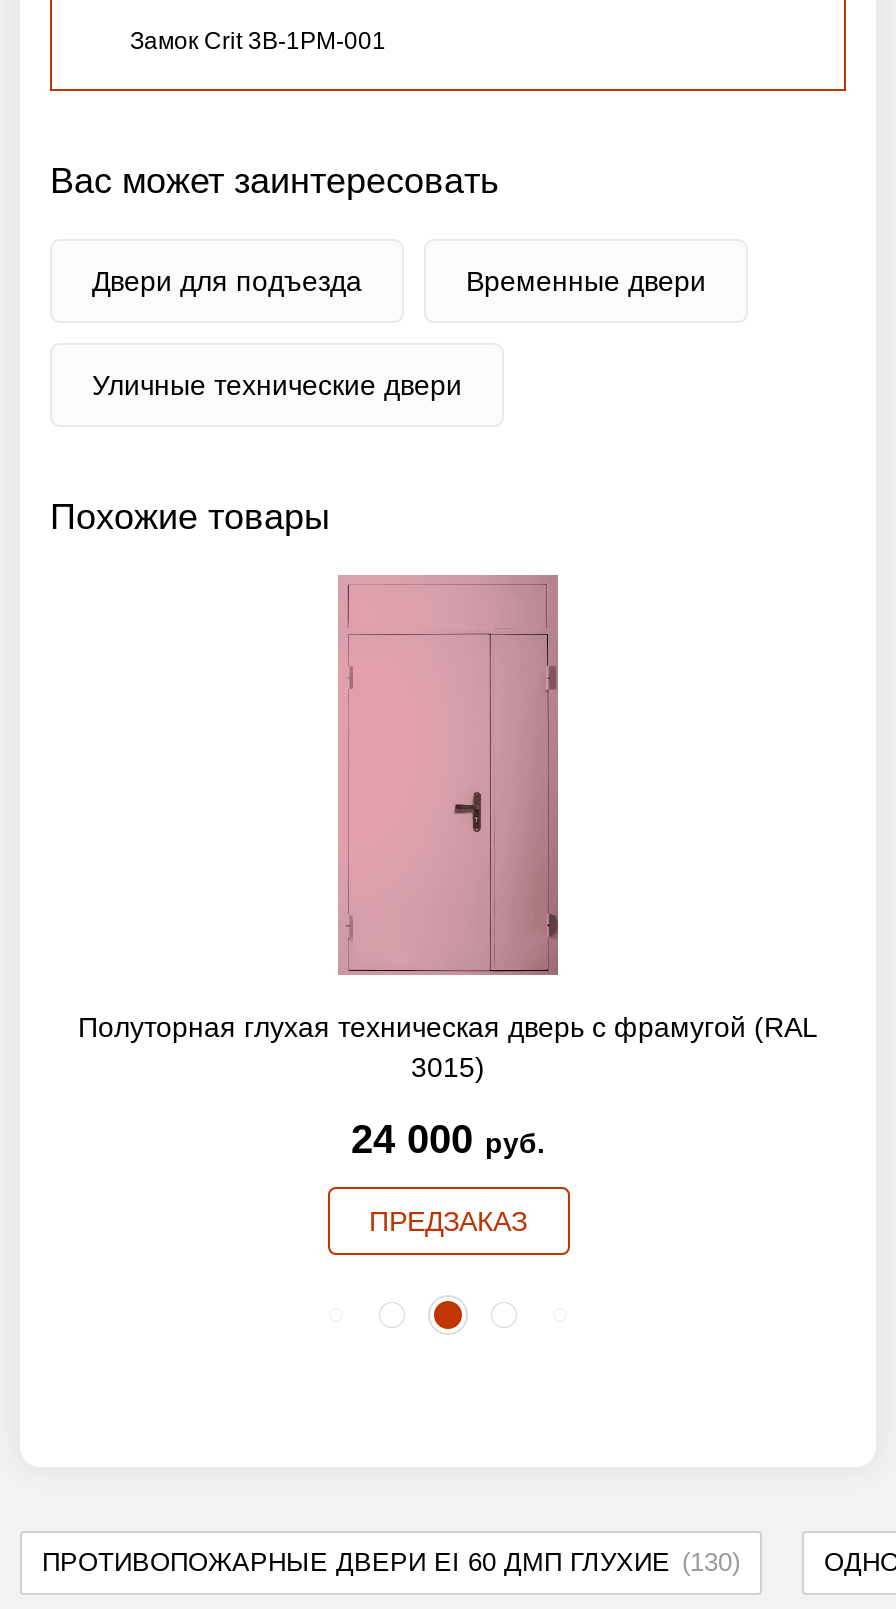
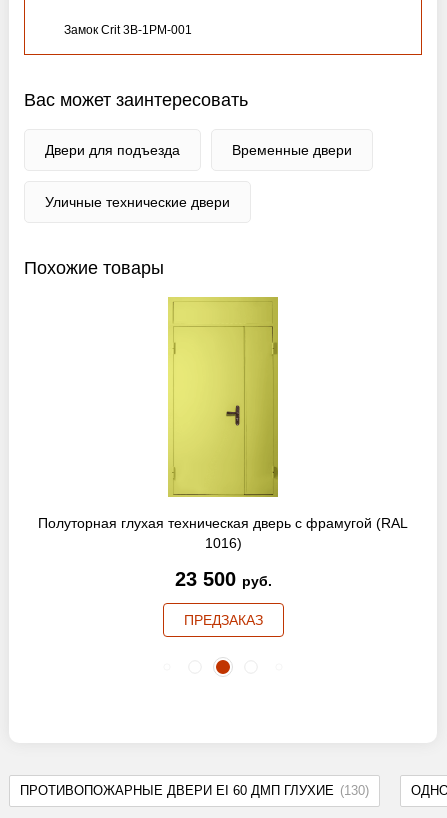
[336,573,560,1083] [image] | 3015) -> [167,296,279,551] [image] | 1016)
[351,1117,545,1161] 24 000 руб. -> [174,568,271,590] 23 500 руб.

